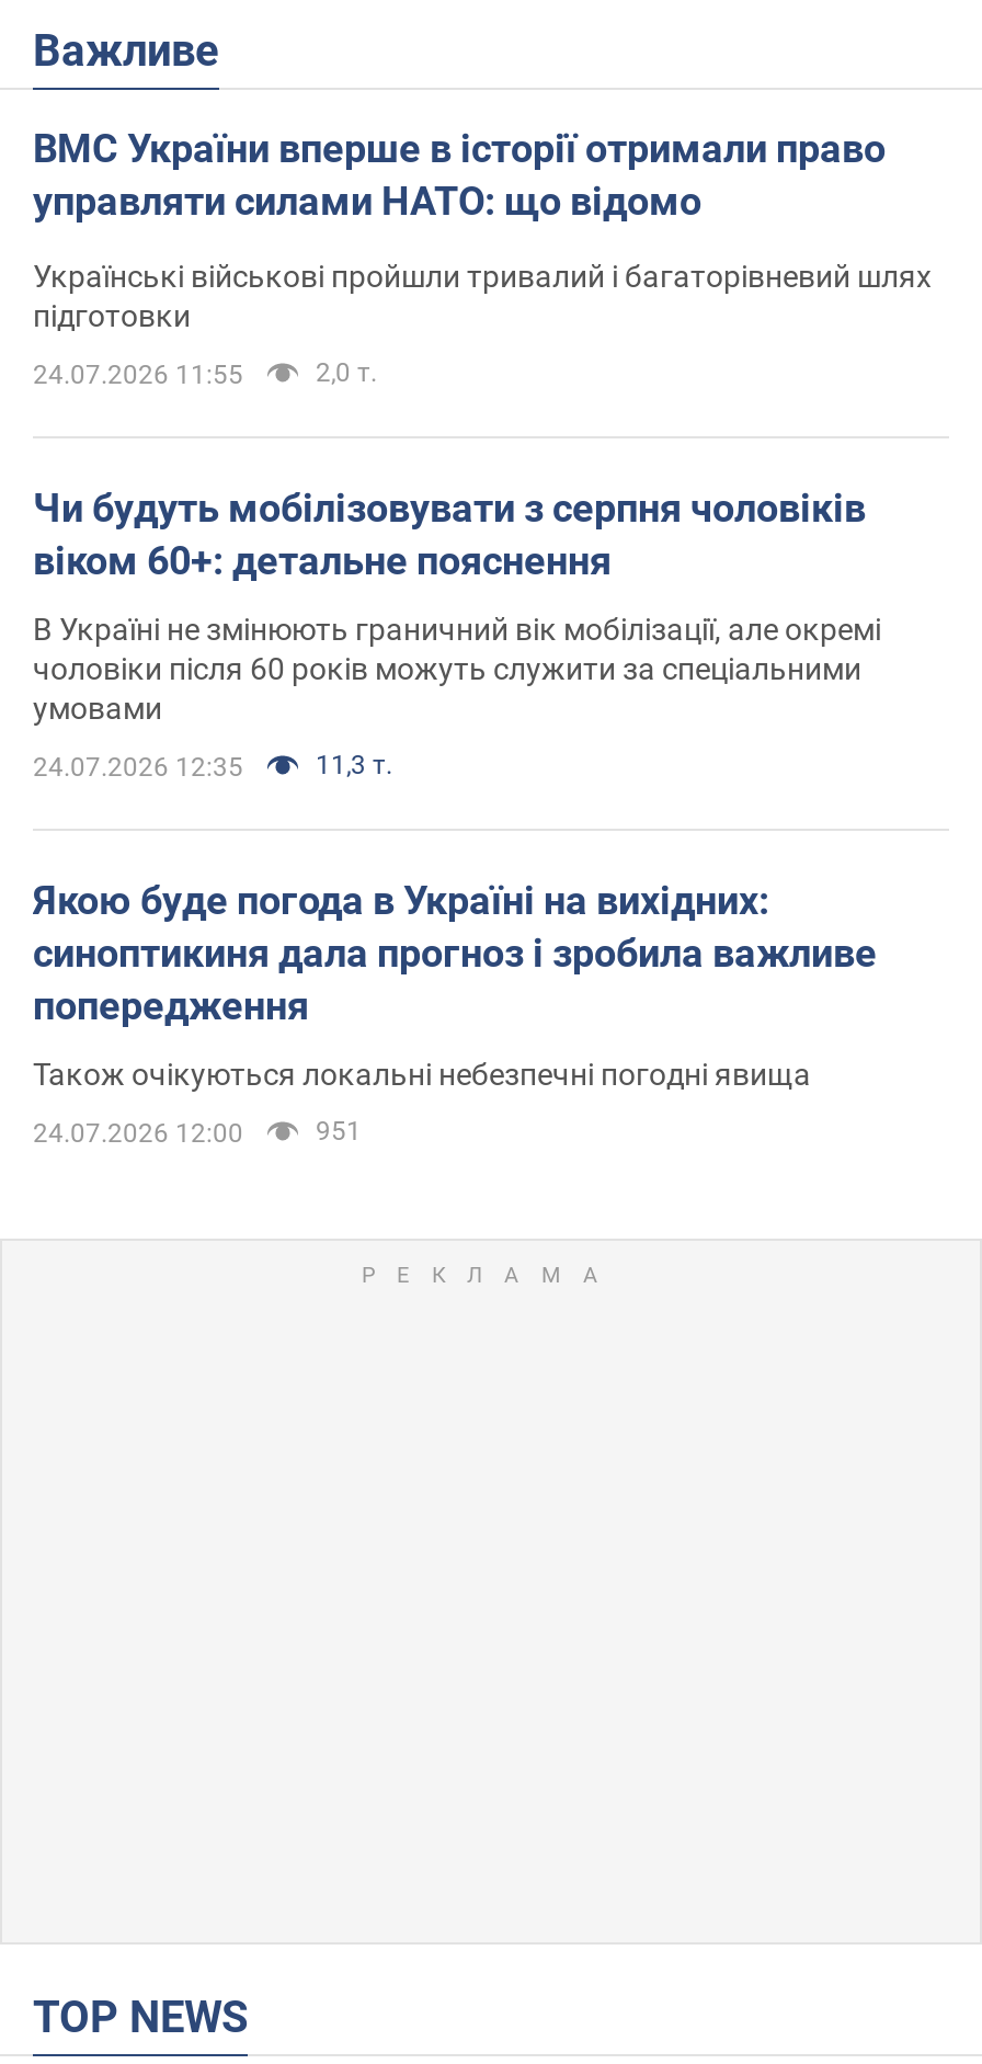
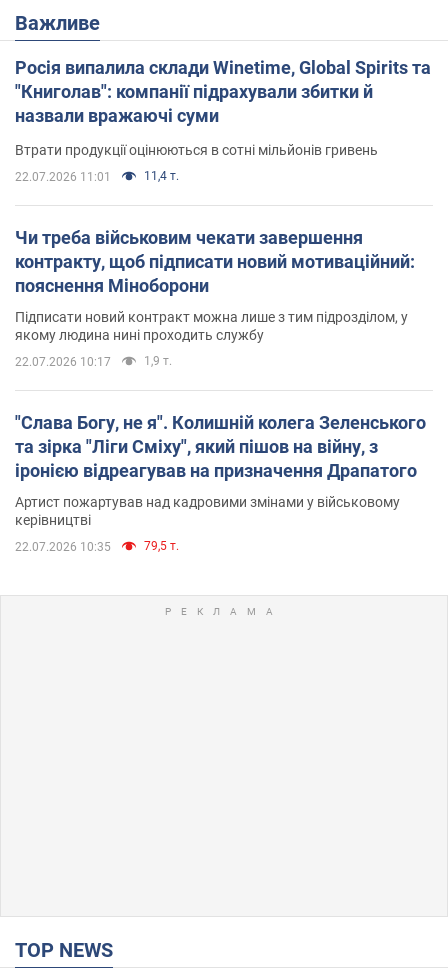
[33,124,886,223] ВМС України вперше в історії отримали право | управляти силами НАТО: що відомо -> [15,56,431,125] Росія випалила склади Winetime, Global Spirits та | "Книголав": компанії підрахували збитки й | назвали вражаючі суми
[33,258,932,332] Українські військові пройшли тривалий і багаторівневий шлях | підготовки -> [15,141,378,157] Втрати продукції оцінюються в сотні мільйонів гривень
[33,356,377,389] 24.07.2026 11:55 | 2,0 т. -> [15,168,179,183] 22.07.2026 11:01 | 11,4 т.
[33,483,866,582] Чи будуть мобілізовувати з серпня чоловіків | віком 60+: детальне пояснення -> [15,226,415,295] Чи треба військовим чекати завершення | контракту, щоб підписати новий мотиваційний: | пояснення Міноборони
[33,611,881,725] В Україні не змінюють граничний вік мобілізації, але окремі | чоловіки після 60 років можуть служити за спеціальними | умовами -> [15,308,408,342] Підписати новий контракт можна лише з тим підрозділом, у | якому людина нині проходить службу
[33,749,392,782] 24.07.2026 12:35 | 11,3 т. -> [15,353,172,368] 22.07.2026 10:17 | 1,9 т.
[33,876,877,1027] Якою буде погода в Україні на вихідних: | синоптикиня дала прогноз і зробила важливе | попередження -> [15,411,426,480] "Слава Богу, не я". Колишній колега Зеленського | та зірка "Ліги Сміху", який пішов на війну, з | іронією відреагував на призначення Драпатого
[33,1056,811,1091] Також очікуються локальні небезпечні погодні явища -> [15,493,400,527] Артист пожартував над кадровими змінами у військовому | керівництві
[33,1115,362,1148] 24.07.2026 12:00 | 951 -> [15,538,179,553] 22.07.2026 10:35 | 79,5 т.

